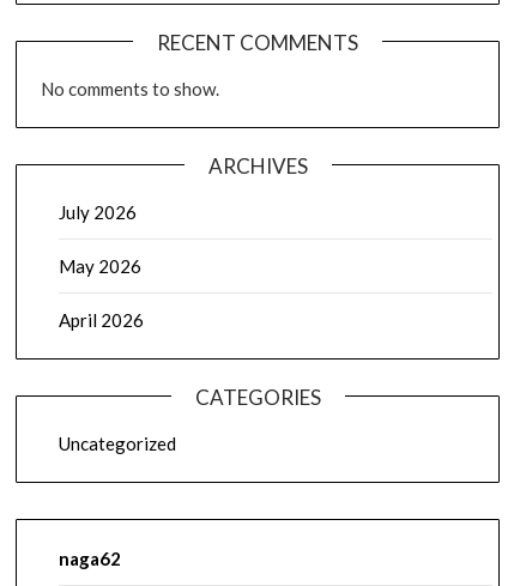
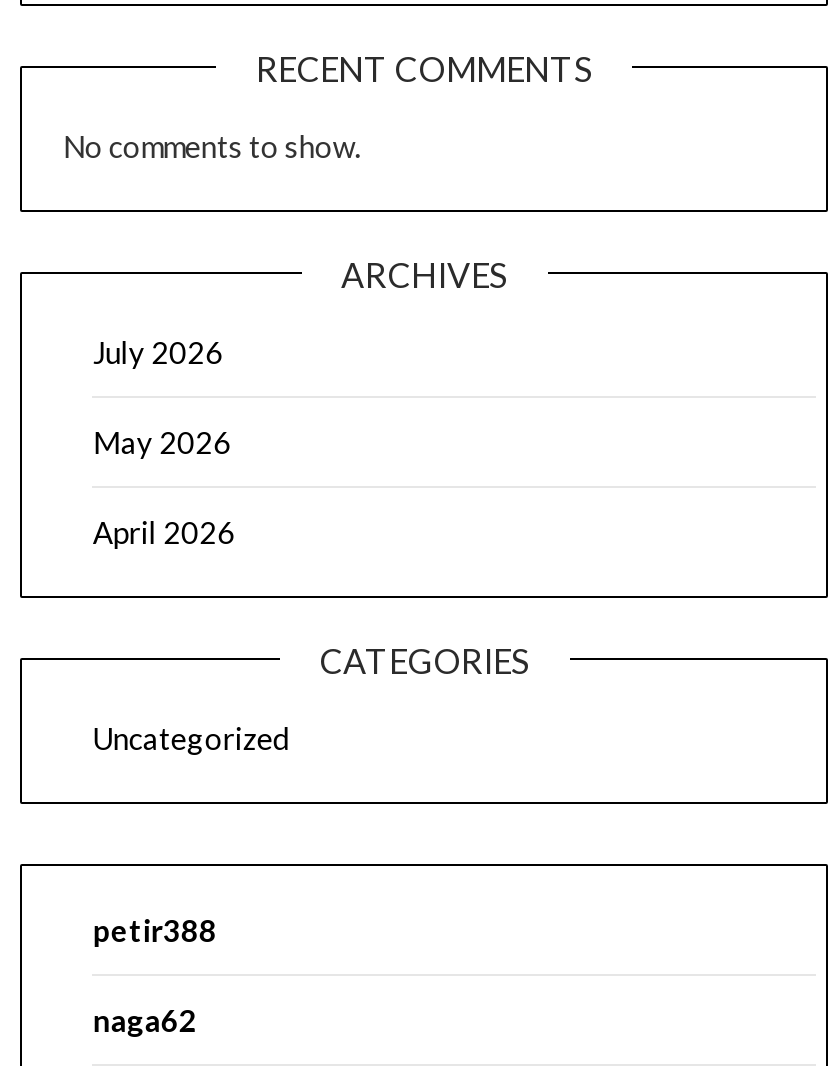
none -> [93,912,217,948] petir388

